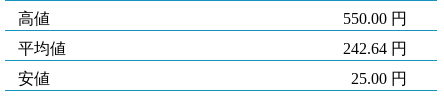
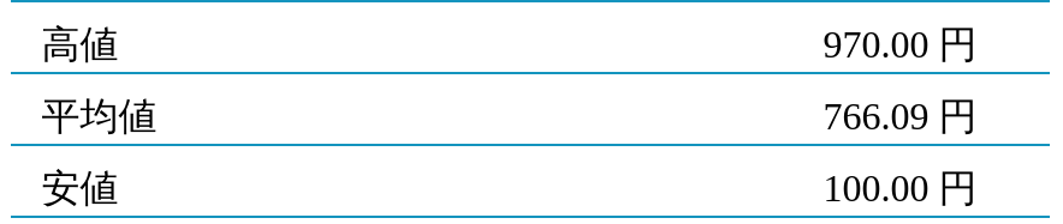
[343,10,407,27] 550.00 円 -> [823,24,977,65] 970.00 円
[343,40,407,57] 242.64 円 -> [823,96,977,137] 766.09 円
[351,70,407,87] 25.00 円 -> [823,168,977,209] 100.00 円

